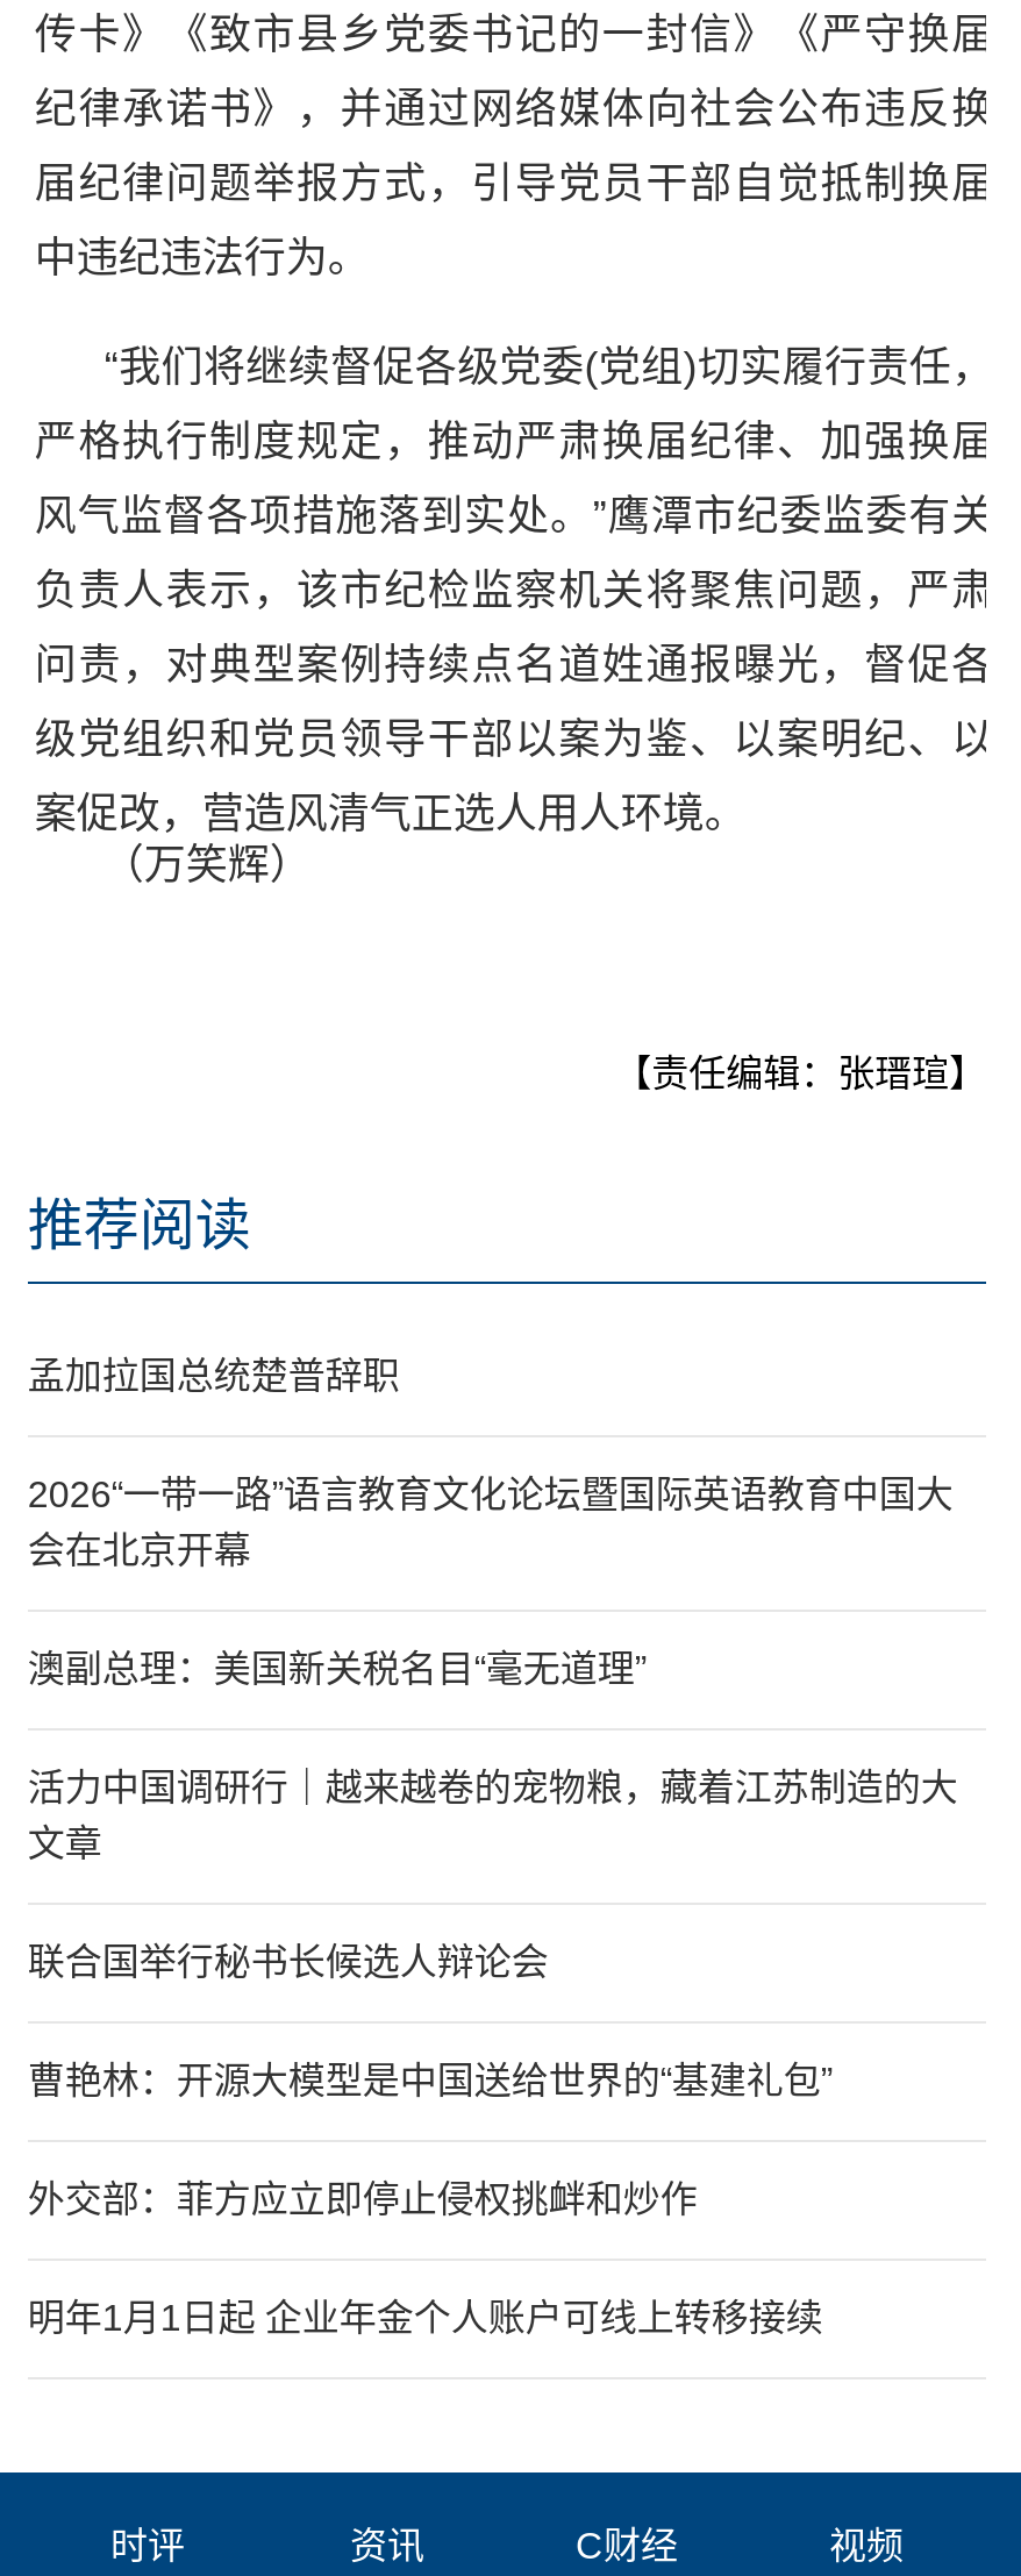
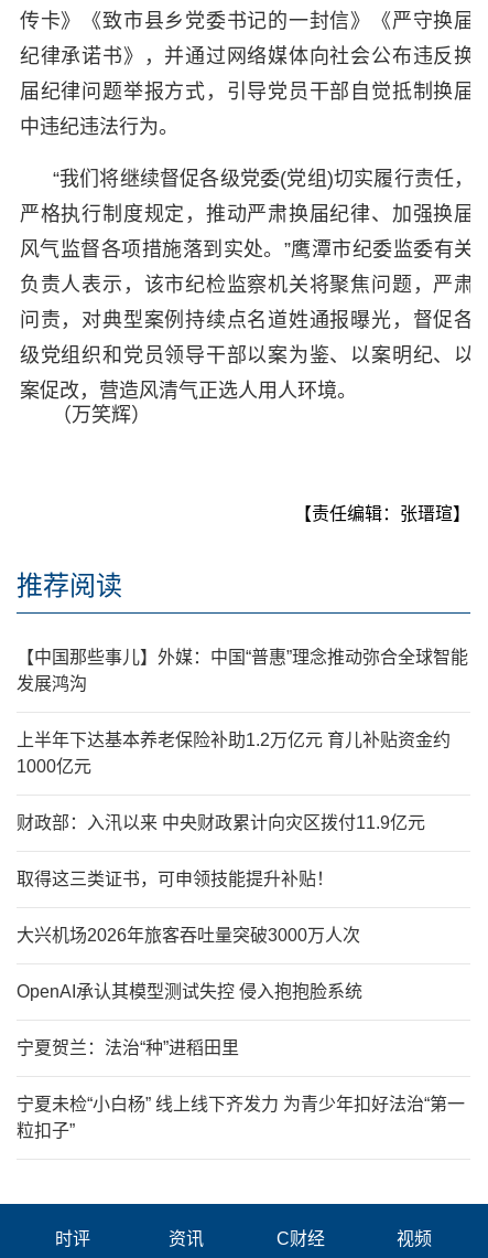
[28,1356,400,1395] 孟加拉国总统楚普辞职 -> [16,648,468,693] 【中国那些事儿】外媒：中国“普惠”理念推动弥合全球智能 | 发展鸿沟
[28,1474,953,1570] 2026“一带一路”语言教育文化论坛暨国际英语教育中国大 | 会在北京开幕 -> [16,730,450,776] 上半年下达基本养老保险补助1.2万亿元 育儿补贴资金约 | 1000亿元
[28,1649,646,1688] 澳副总理：美国新关税名目“毫无道理” -> [16,813,425,832] 财政部：入汛以来 中央财政累计向灾区拨付11.9亿元
[28,1767,958,1863] 活力中国调研行｜越来越卷的宠物粮，藏着江苏制造的大 | 文章 -> [16,869,334,888] 取得这三类证书，可申领技能提升补贴！
[28,1942,549,1981] 联合国举行秘书长候选人辩论会 -> [16,926,360,944] 大兴机场2026年旅客吞吐量突破3000万人次
[28,2060,832,2100] 曹艳林：开源大模型是中国送给世界的“基建礼包” -> [16,982,362,1001] OpenAI承认其模型测试失控 侵入抱抱脸系统
[28,2179,697,2219] 外交部：菲方应立即停止侵权挑衅和炒作 -> [16,1038,239,1057] 宁夏贺兰：法治“种”进稻田里
[28,2298,823,2337] 明年1月1日起 企业年金个人账户可线上转移接续 -> [16,1094,465,1140] 宁夏未检“小白杨” 线上线下齐发力 为青少年扣好法治“第一 | 粒扣子”

